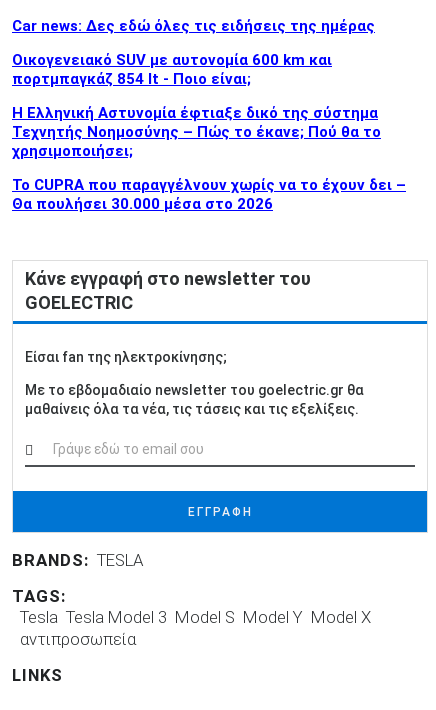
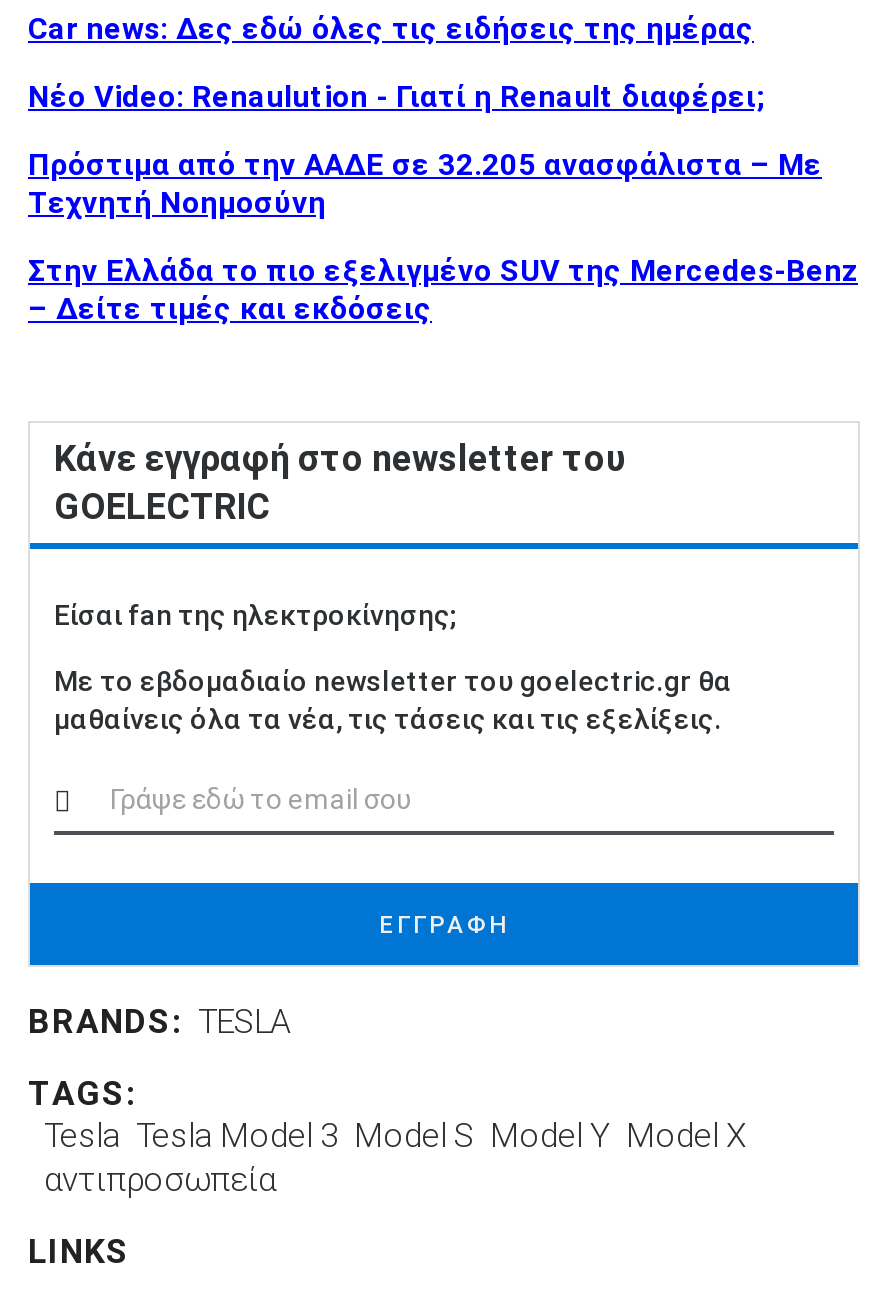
[12,51,332,88] Οικογενειακό SUV με αυτονομία 600 km και | πορτμπαγκάζ 854 lt - Ποιο είναι; -> [28,80,764,116] Νέο Video: Renaulution - Γιατί η Renault διαφέρει;
[12,104,381,160] Η Ελληνική Αστυνομία έφτιαξε δικό της σύστημα | Τεχνητής Νοημοσύνης – Πώς το έκανε; Πού θα το | χρησιμοποιήσει; -> [28,148,822,222] Πρόστιμα από την ΑΑΔΕ σε 32.205 ανασφάλιστα – Με | Τεχνητή Νοημοσύνη
[12,176,406,213] Το CUPRA που παραγγέλνουν χωρίς να το έχουν δει – | Θα πουλήσει 30.000 μέσα στο 2026 -> [28,254,858,328] Στην Ελλάδα το πιο εξελιγμένο SUV της Mercedes-Benz | – Δείτε τιμές και εκδόσεις

